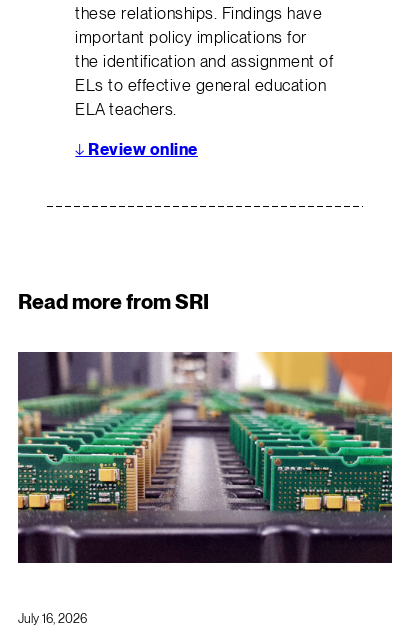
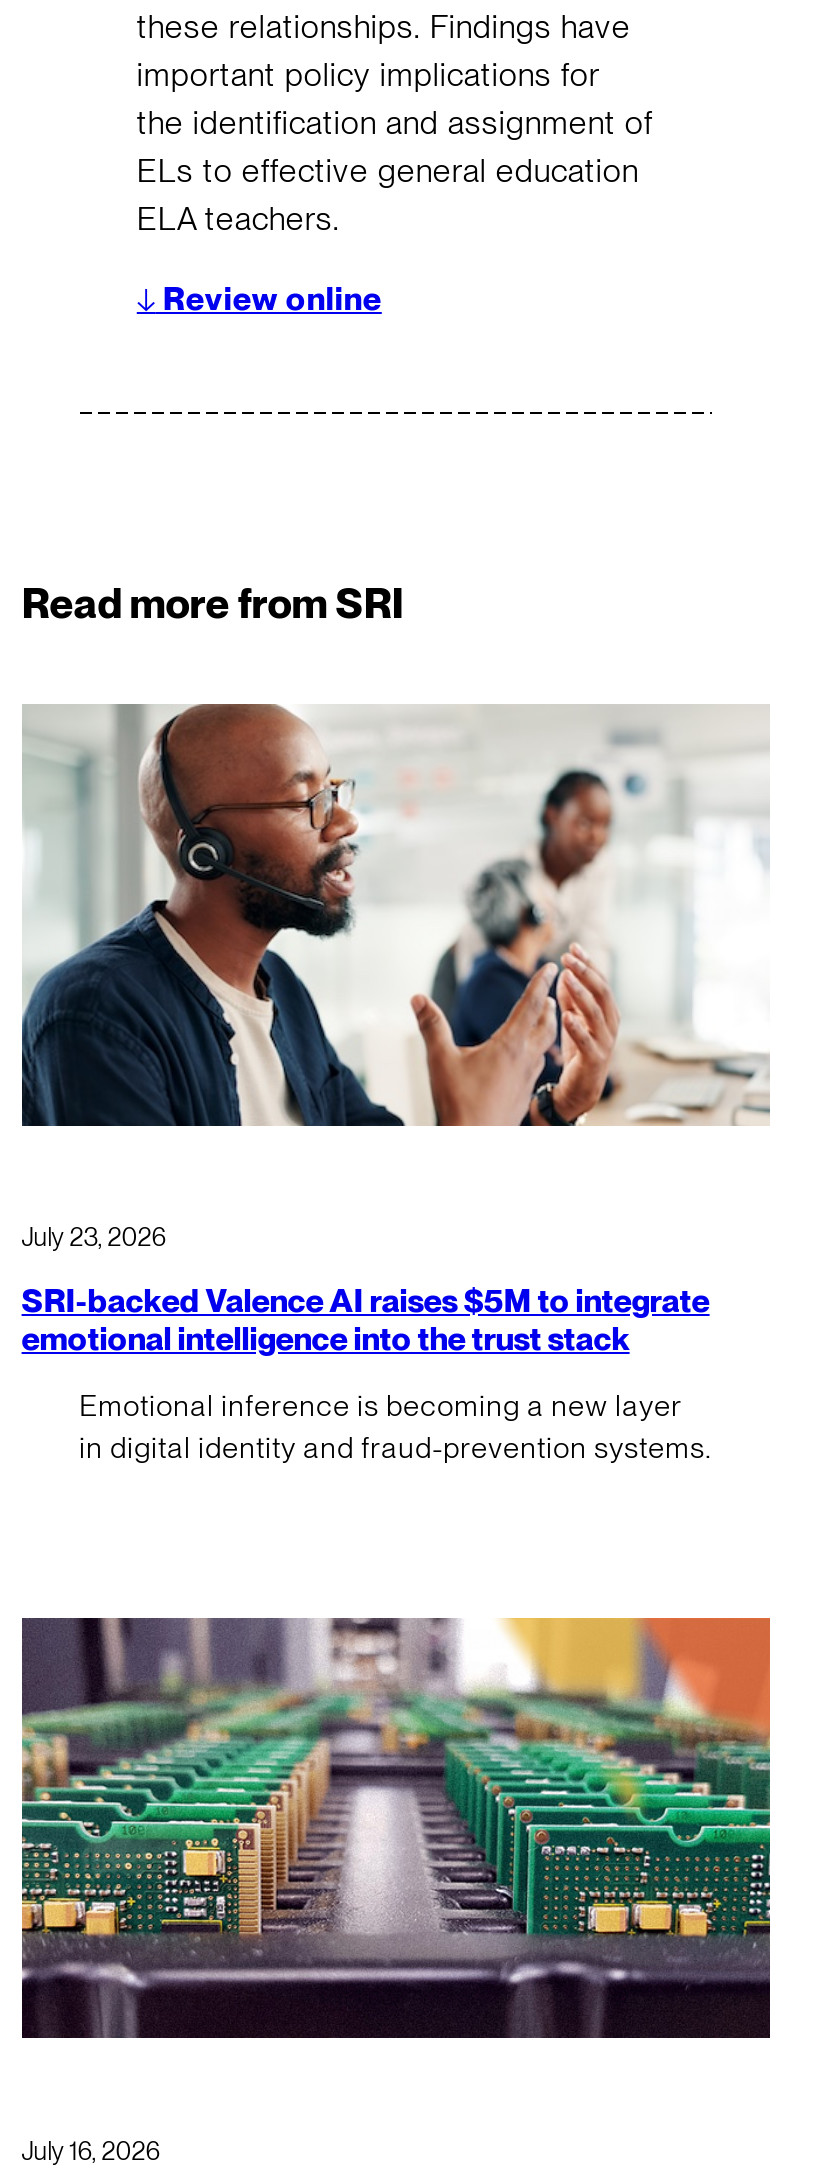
none -> [22,1222,712,1465] July 23, 2026 | SRI-backed Valence AI raises $5M to integrate | emotional intelligence into the trust stack | Emotional inference is becoming a new layer | in digital identity and fraud-prevention systems.
none -> [22,704,770,1128] [image]

